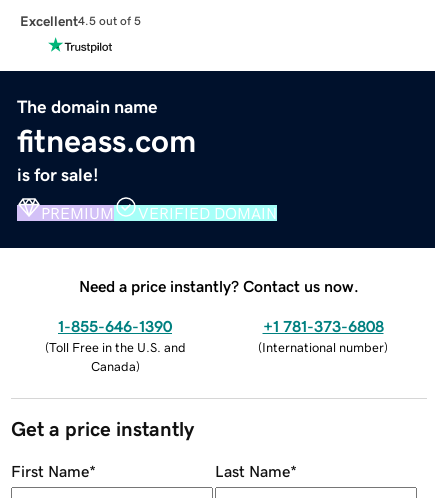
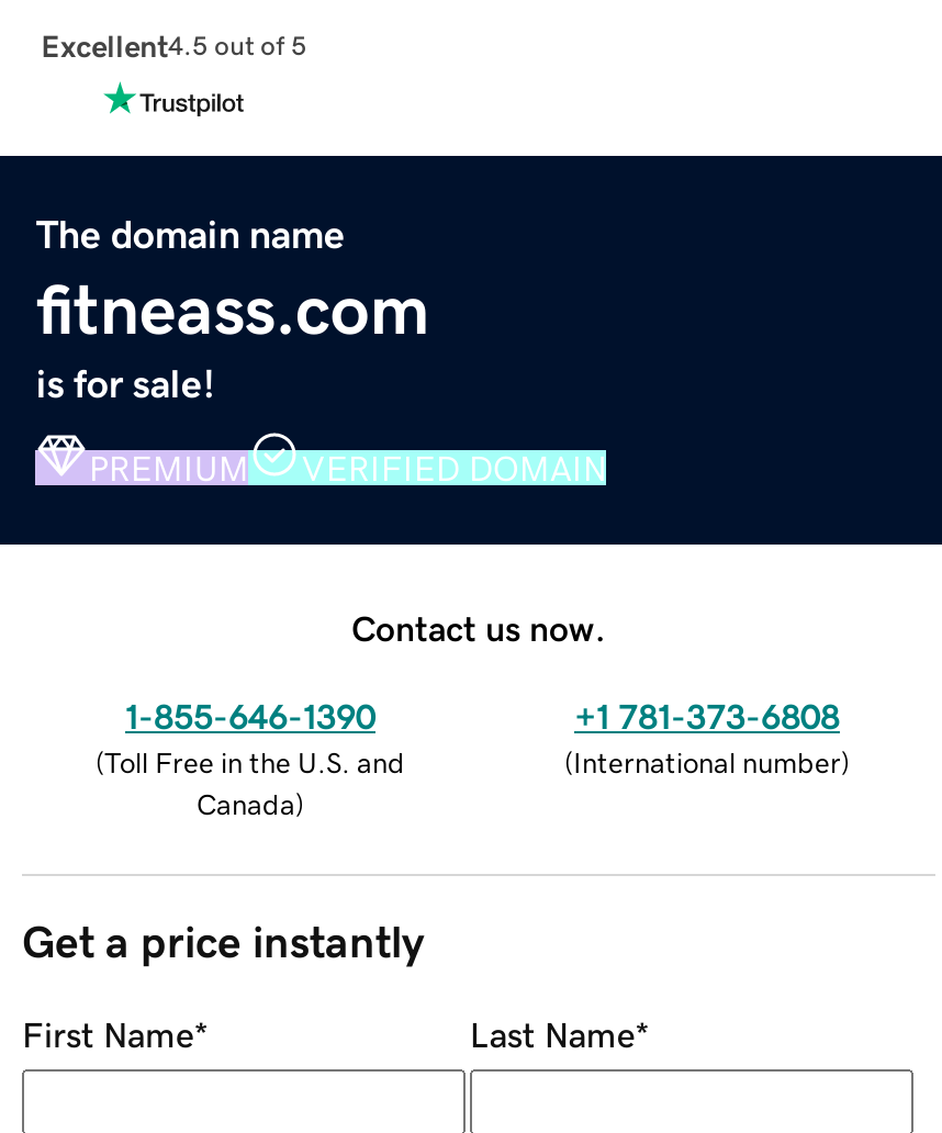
[79,278,359,294] Need a price instantly? Contact us now. -> [351,610,606,645] Contact us now.

